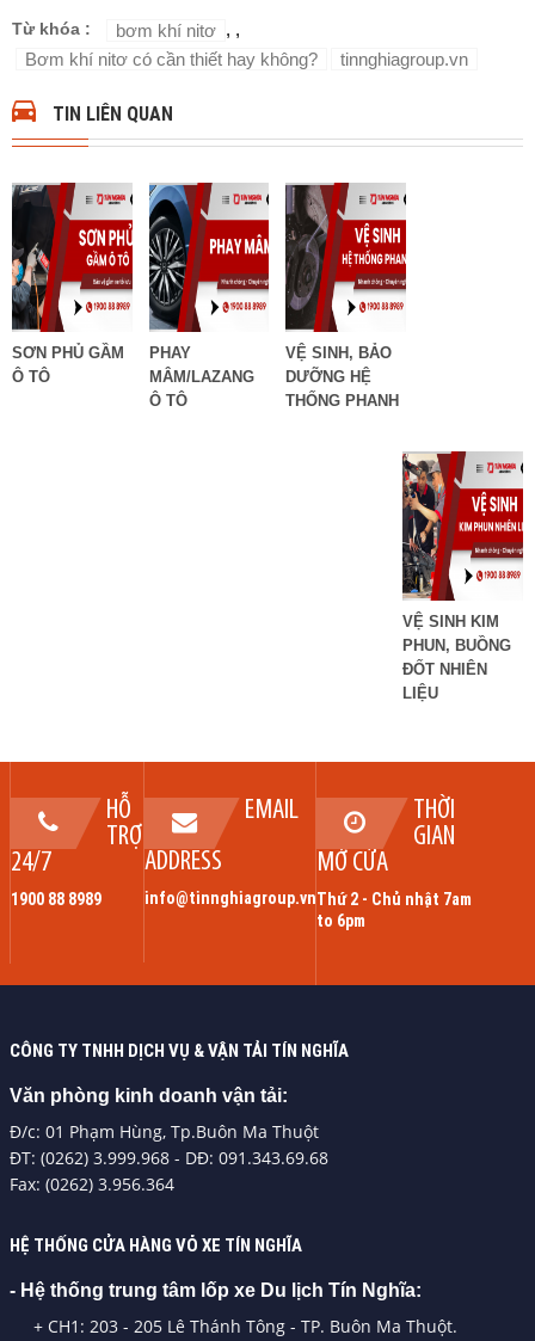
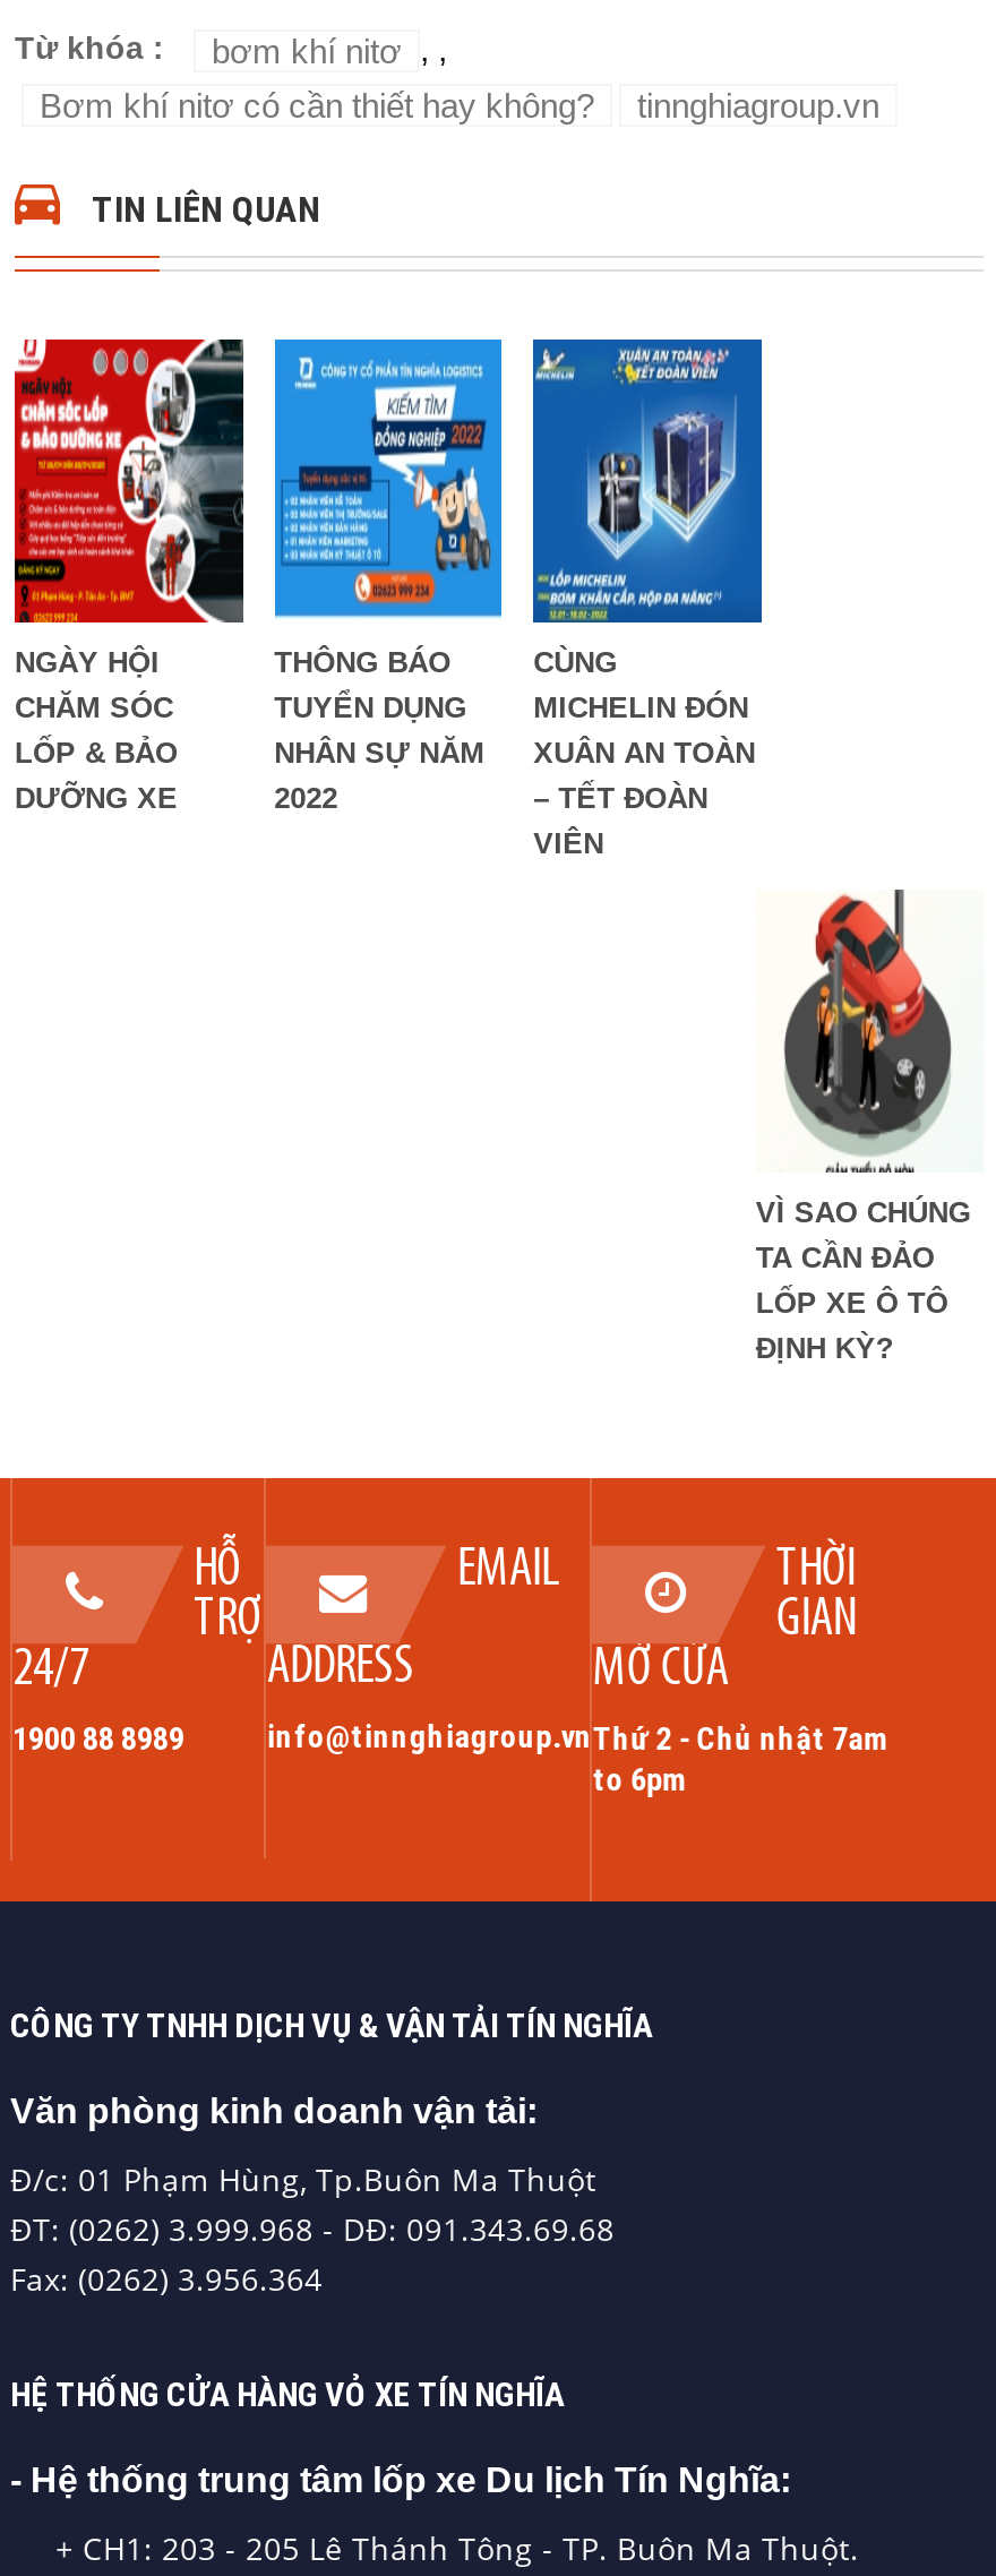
[11,183,134,386] [image] | SƠN PHỦ GẦM | Ô TÔ -> [12,337,246,816] [image] | NGÀY HỘI | CHĂM SÓC | LỐP & BẢO | DƯỠNG XE
[148,182,270,410] [image] | PHAY | MÂM/LAZANG | Ô TÔ -> [273,337,504,816] [image] | THÔNG BÁO | TUYỂN DỤNG | NHÂN SỰ NĂM | 2022
[284,182,407,410] [image] | VỆ SINH, BẢO | DƯỠNG HỆ | THỐNG PHANH -> [531,337,764,861] [image] | CÙNG | MICHELIN ĐÓN | XUÂN AN TOÀN | – TẾT ĐOÀN | VIÊN
[401,450,524,703] [image] | VỆ SINH KIM | PHUN, BUỒNG | ĐỐT NHIÊN | LIỆU -> [755,890,984,1366] [image] | VÌ SAO CHÚNG | TA CẦN ĐẢO | LỐP XE Ô TÔ | ĐỊNH KỲ?

